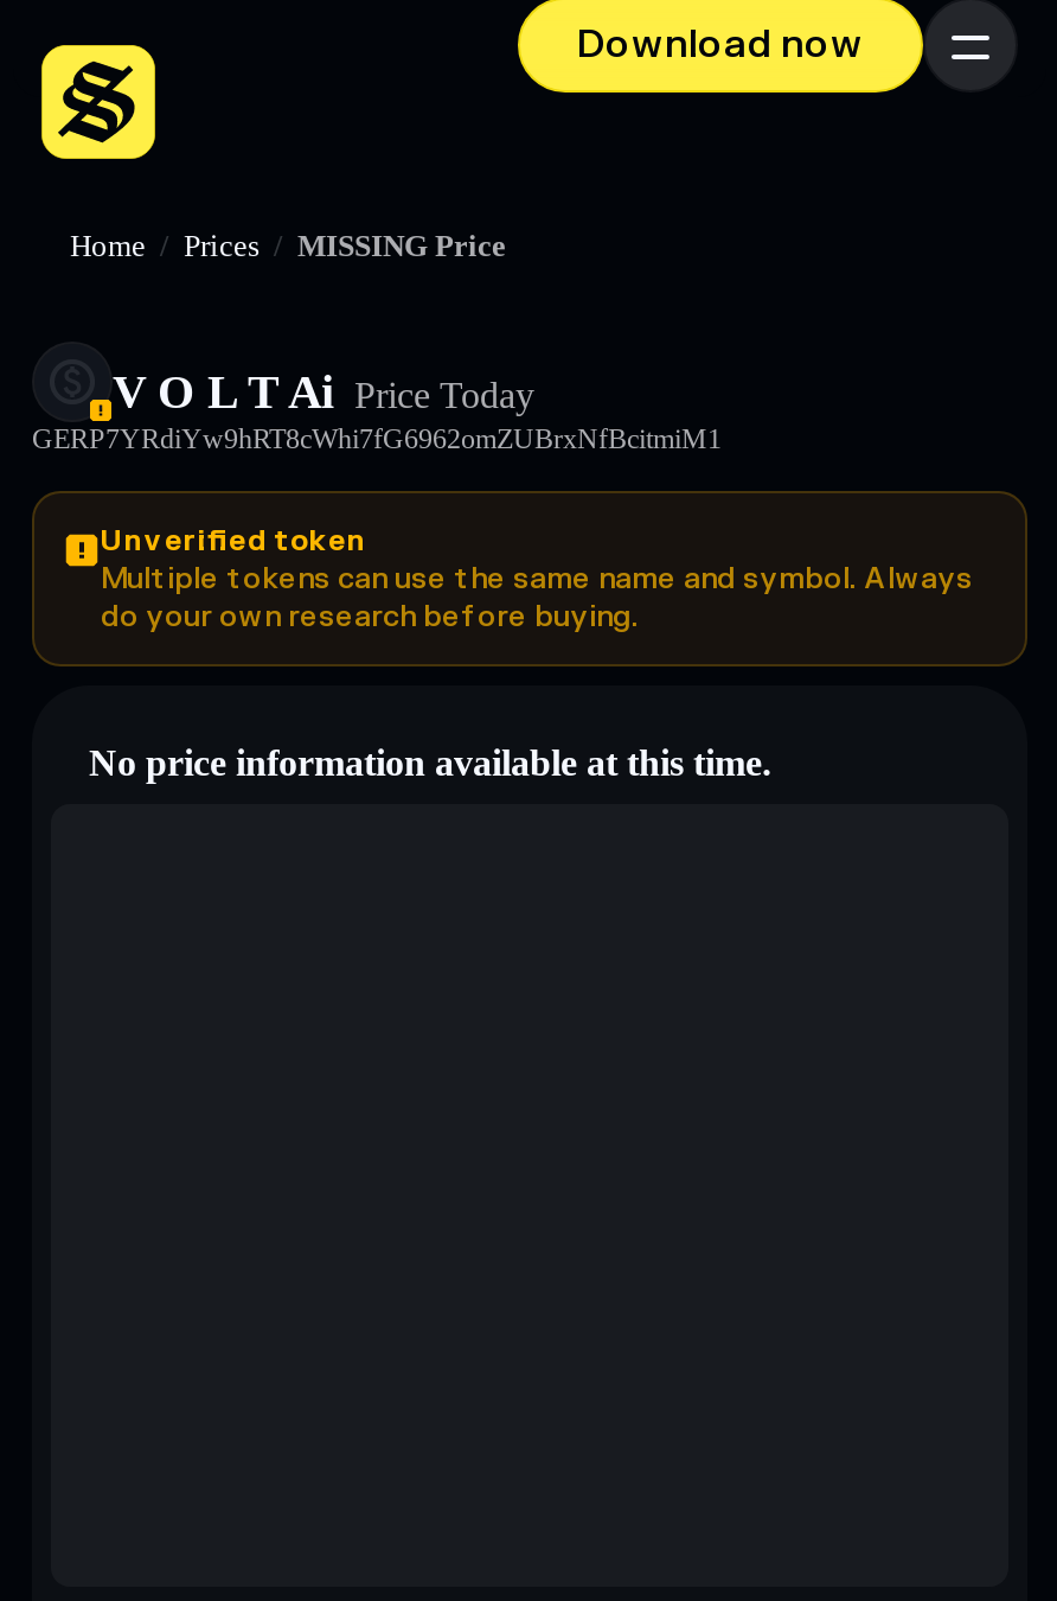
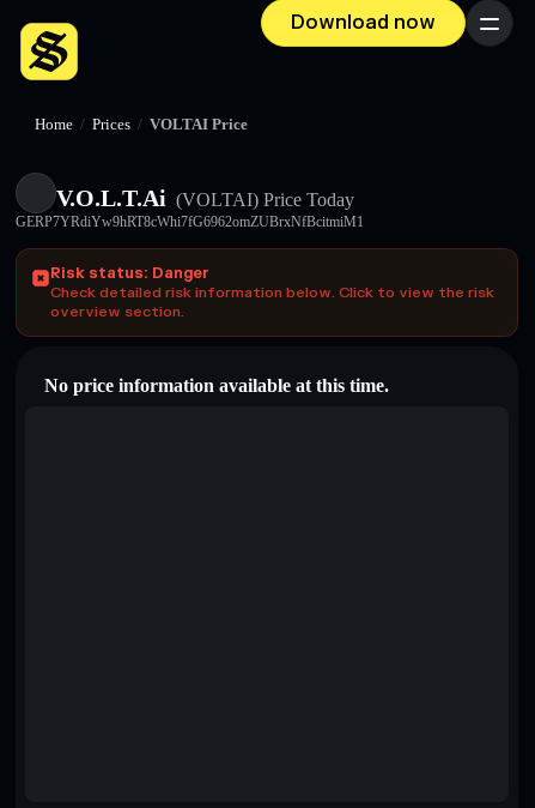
[70,230,506,263] Home / Prices / MISSING Price -> [35,116,248,133] Home / Prices / VOLTAI Price
[113,365,534,417] V O L T Ai Price Today -> [56,185,354,211] V.O.L.T.Ai (VOLTAI) Price Today
[101,522,973,636] Unverified token | Multiple tokens can use the same name and symbol. Always | do your own research before buying. -> [50,264,494,321] Risk status: Danger | Check detailed risk information below. Click to view the risk | overview section.

